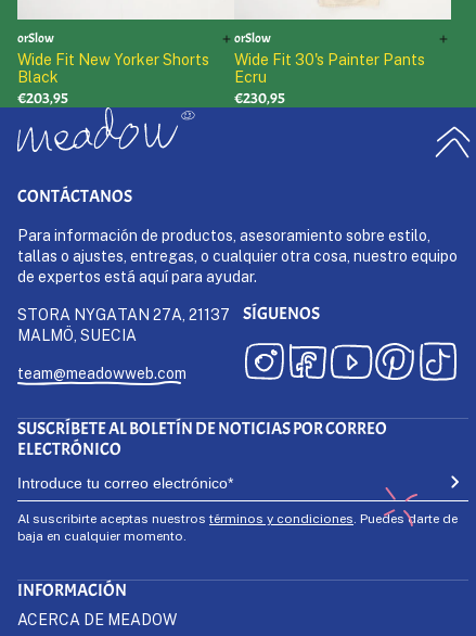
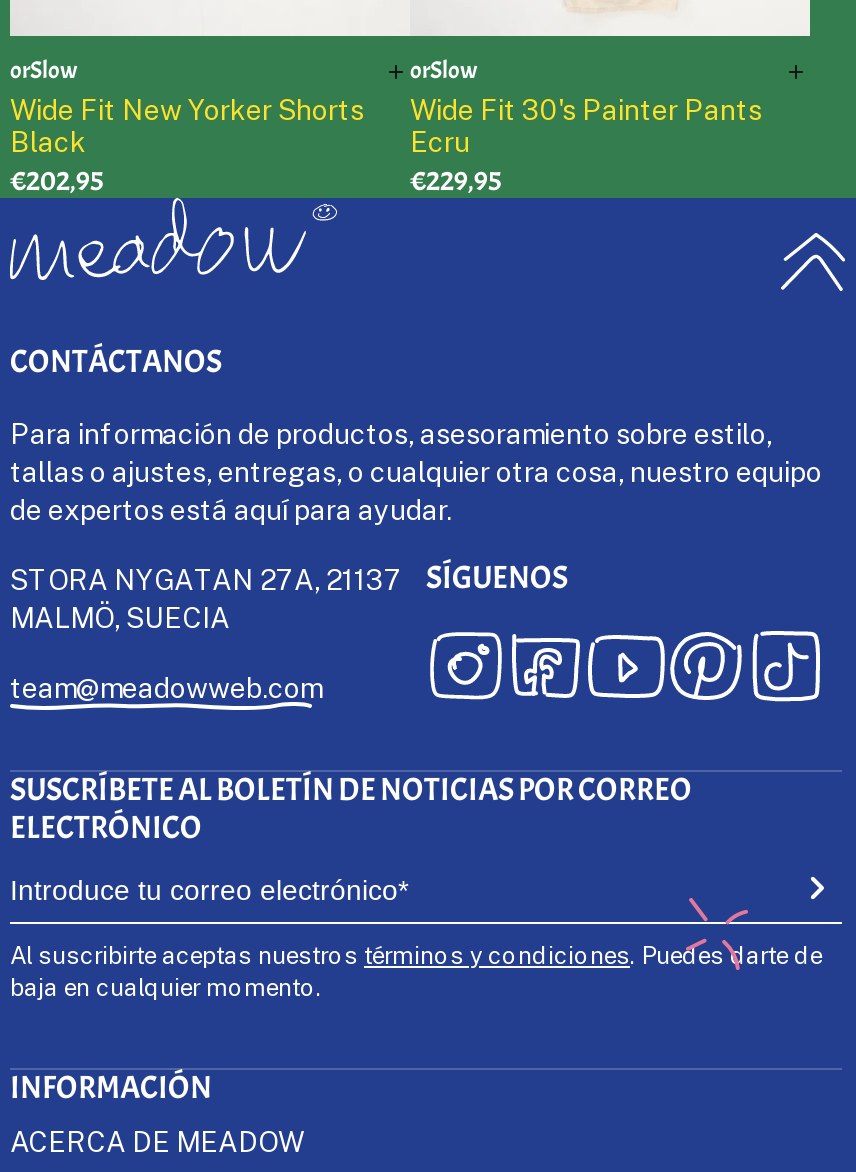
[17,89,68,107] €203,95 -> [10,163,104,197] €202,95
[234,89,285,107] €230,95 -> [410,163,502,197] €229,95

